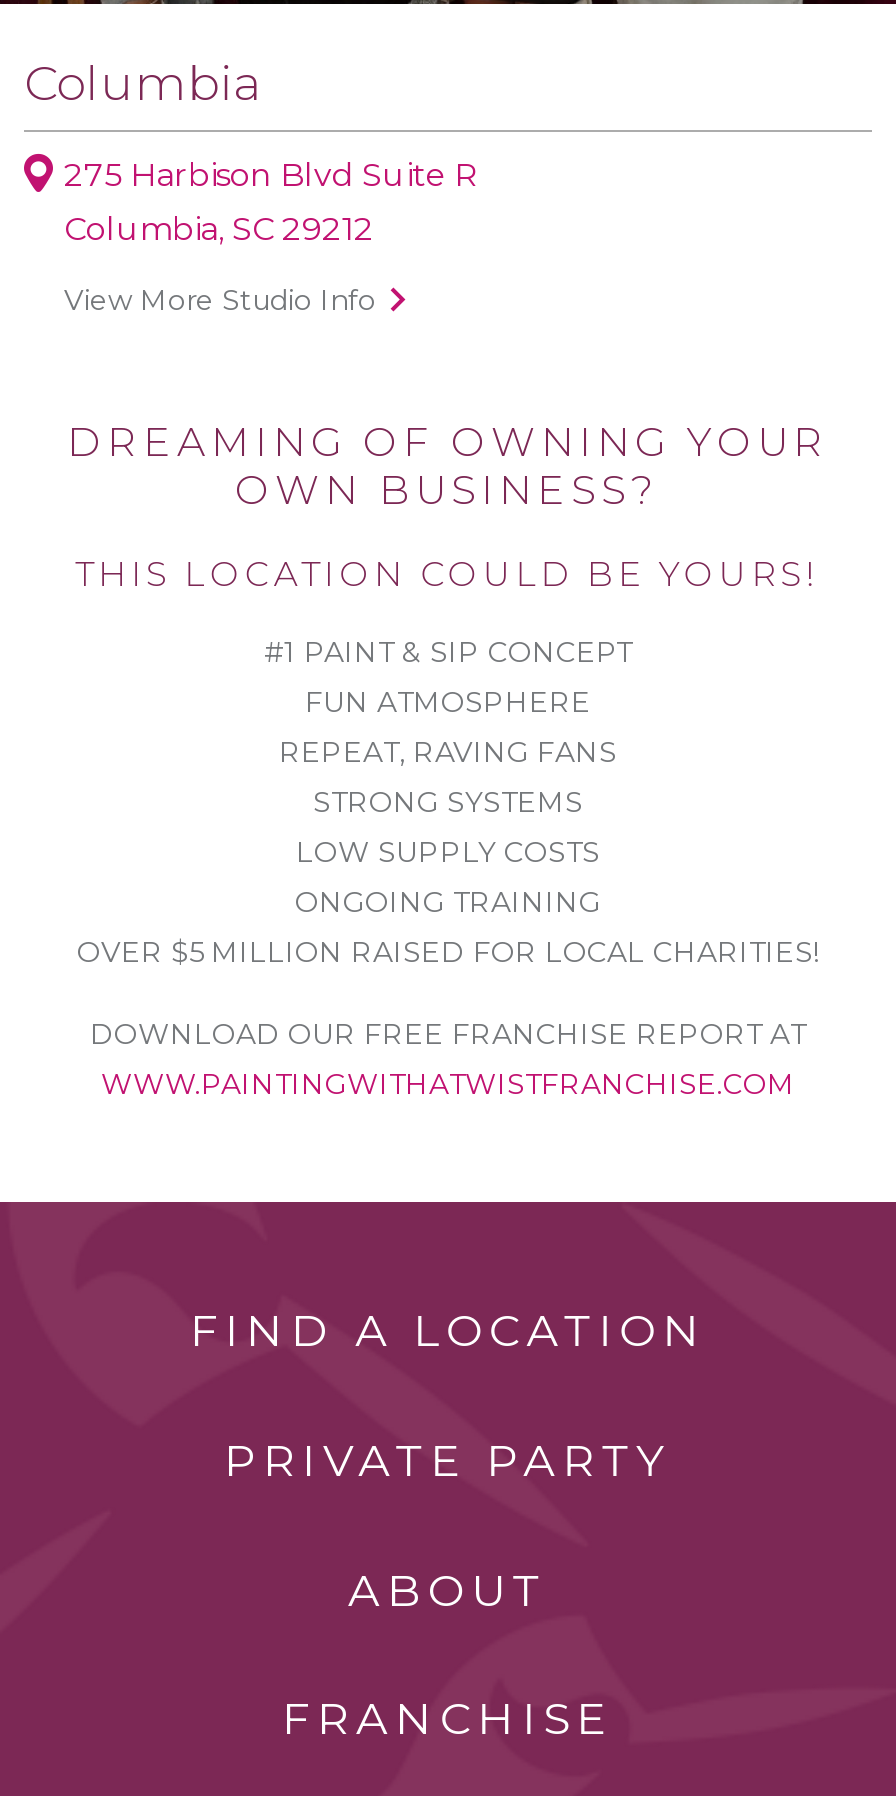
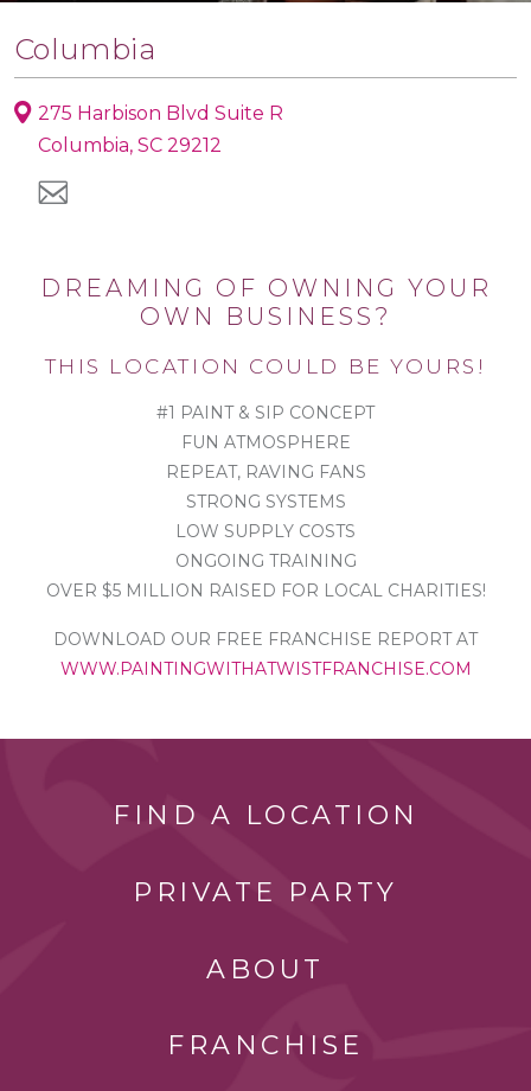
[64,281,376,317] View More Studio Info -> none

